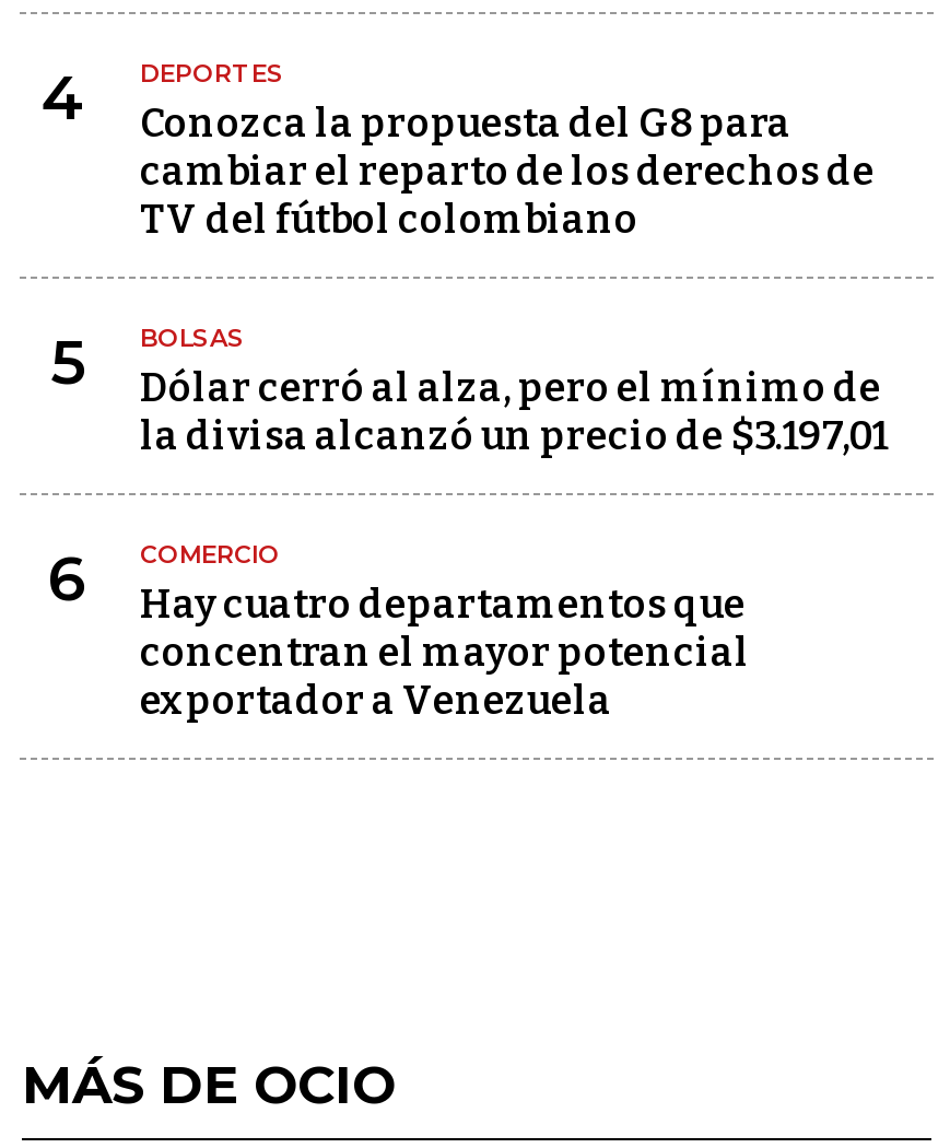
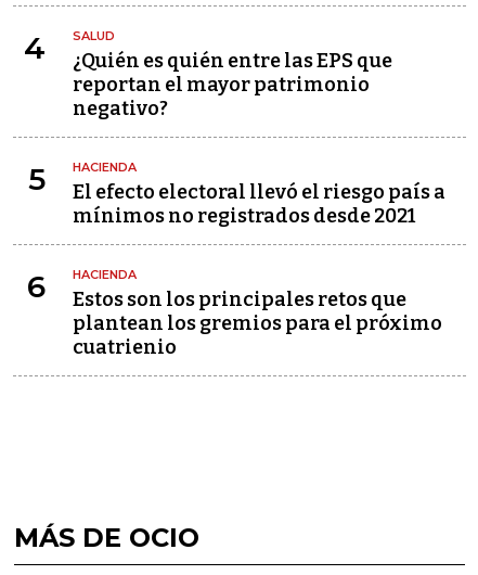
[140,58,875,244] DEPORTES | Conozca la propuesta del G8 para | cambiar el reparto de los derechos de | TV del fútbol colombiano -> [73,28,392,120] SALUD | ¿Quién es quién entre las EPS que | reportan el mayor patrimonio | negativo?
[140,323,888,460] BOLSAS | Dólar cerró al alza, pero el mínimo de | la divisa alcanzó un precio de $3.197,01 -> [73,159,445,228] HACIENDA | El efecto electoral llevó el riesgo país a | mínimos no registrados desde 2021
[140,539,750,725] COMERCIO | Hay cuatro departamentos que | concentran el mayor potencial | exportador a Venezuela -> [73,267,442,359] HACIENDA | Estos son los principales retos que | plantean los gremios para el próximo | cuatrienio

